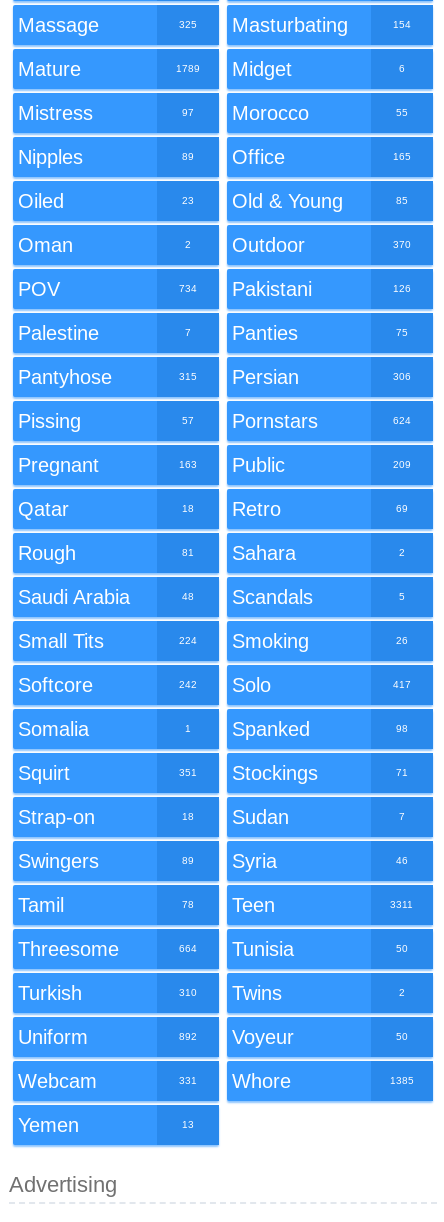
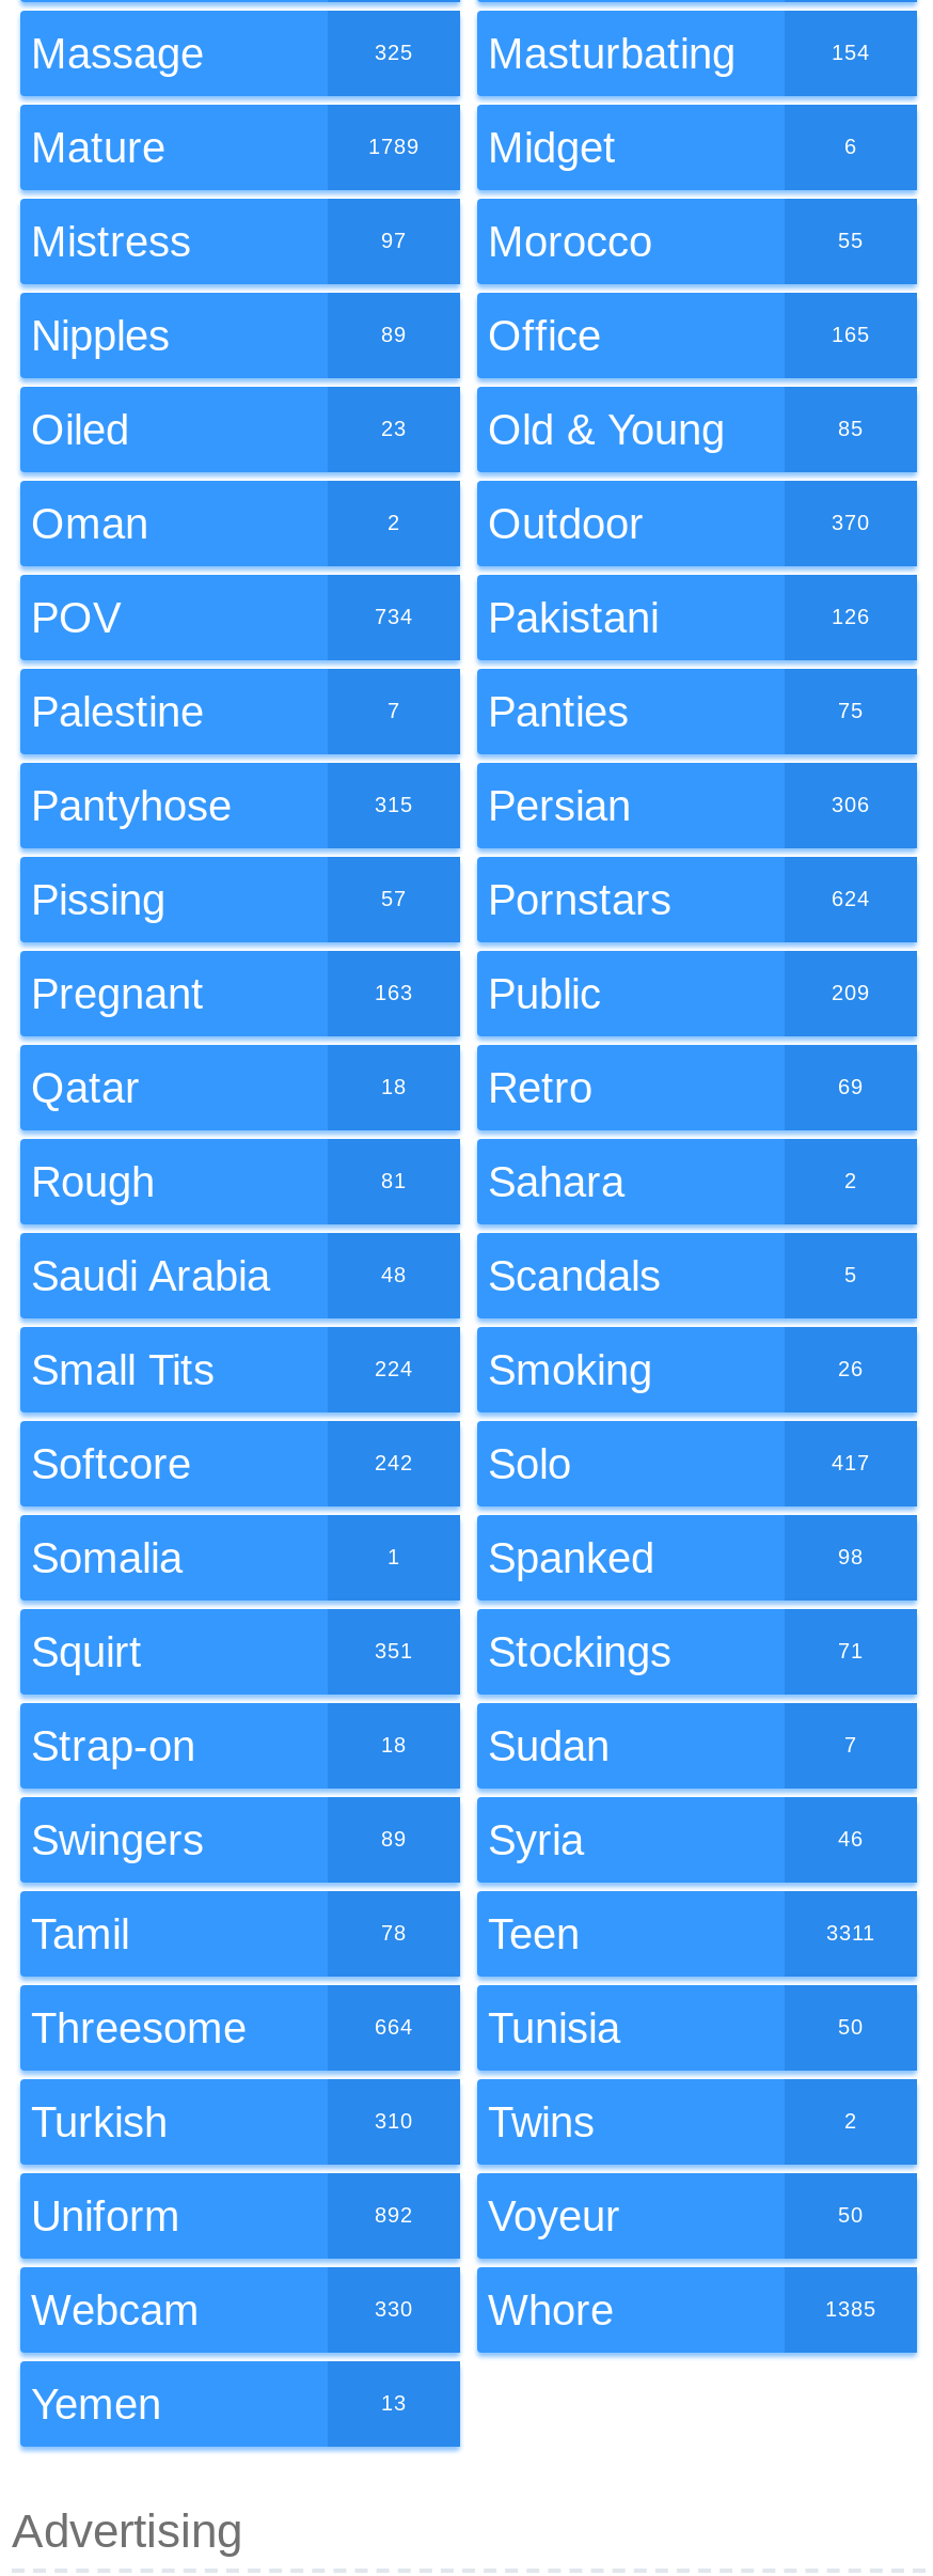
[179,1075,197,1086] 331 -> [375,2297,413,2321] 330

